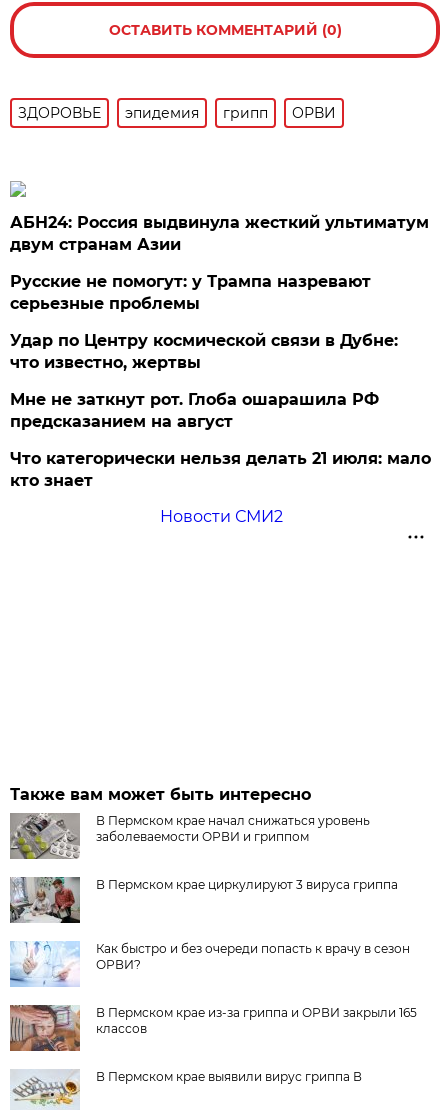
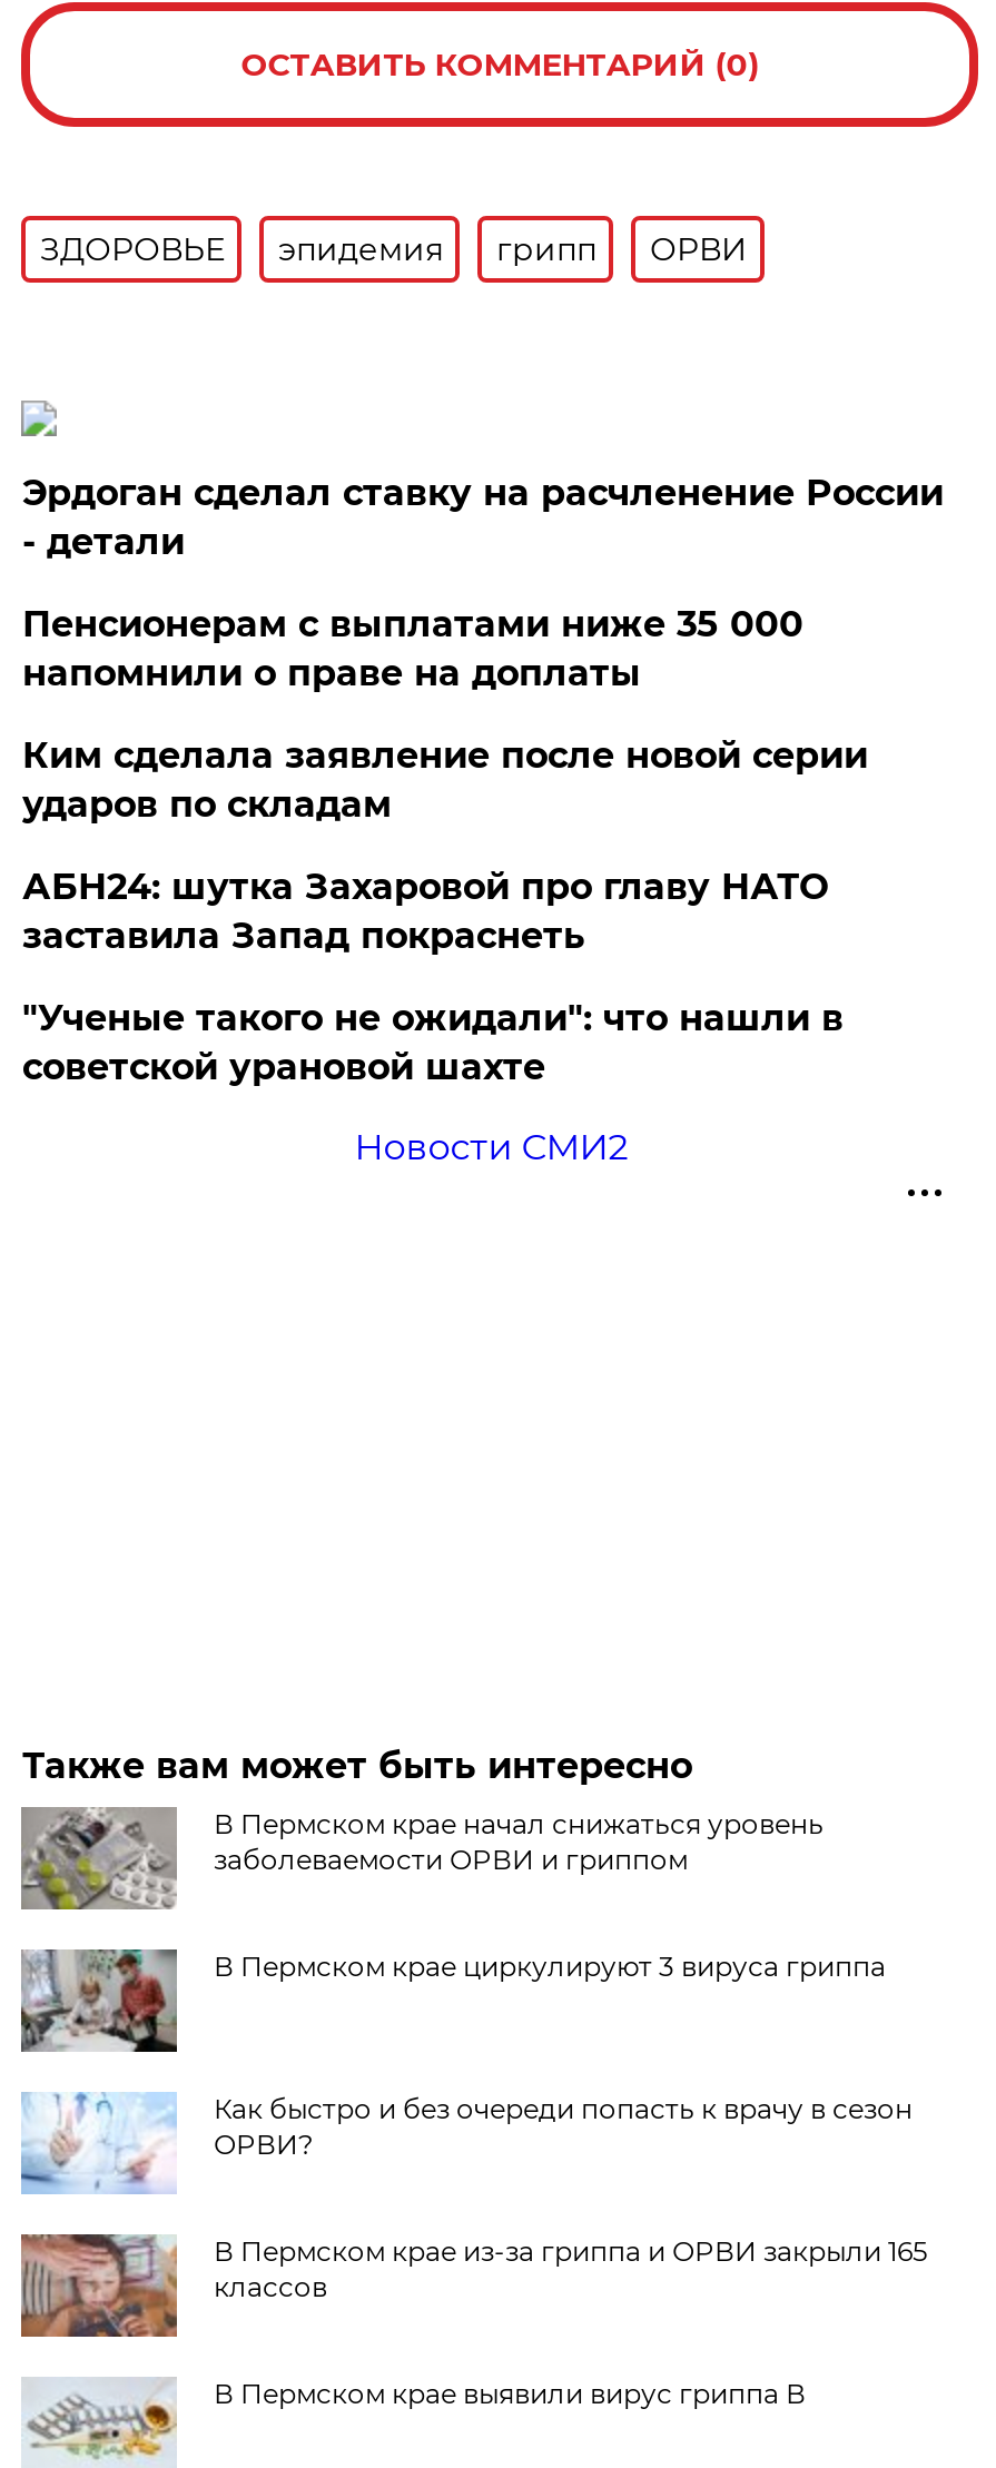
[10,213,429,254] АБН24: Россия выдвинула жесткий ультиматум | двум странам Азии -> [22,472,943,563] Эрдоган сделал ставку на расчленение России | - детали
[10,272,371,313] Русские не помогут: у Трампа назревают | серьезные проблемы -> [22,603,803,694] Пенсионерам с выплатами ниже 35 000 | напомнили о праве на доплаты
[10,331,398,372] Удар по Центру космической связи в Дубне: | что известно, жертвы -> [22,734,868,826] Ким сделала заявление после новой серии | ударов по складам
[10,390,379,431] Мне не заткнут рот. Глоба ошарашила РФ | предсказанием на август -> [22,866,828,957] АБН24: шутка Захаровой про главу НАТО | заставила Запад покраснеть
[10,449,431,490] Что категорически нельзя делать 21 июля: мало | кто знает -> [22,997,843,1088] "Ученые такого не ожидали": что нашли в | советской урановой шахте

